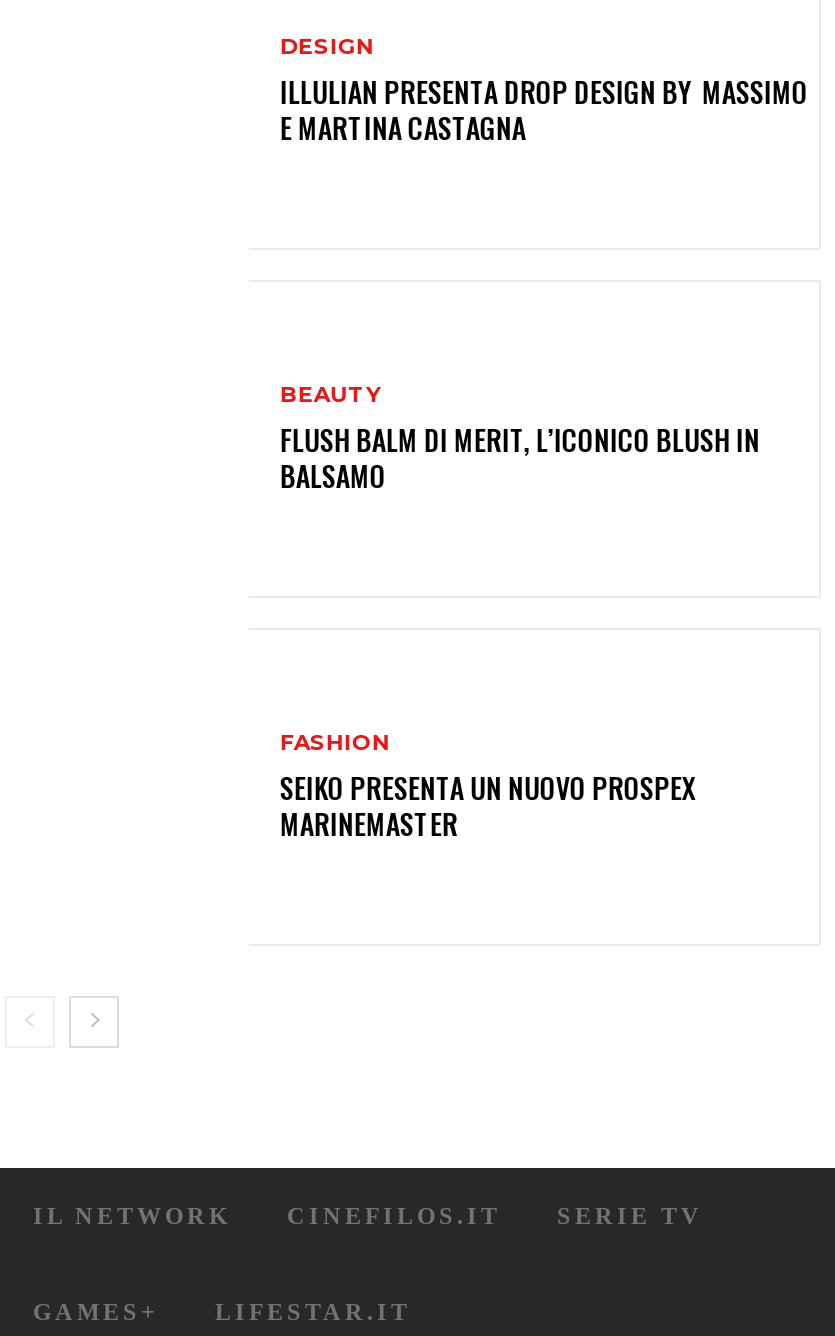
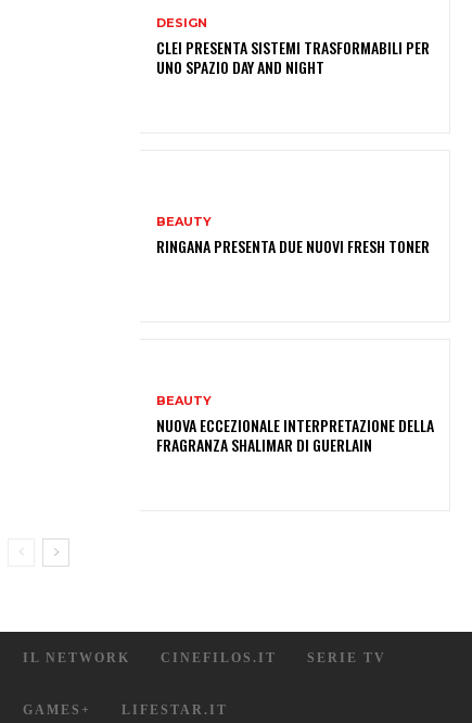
[280,70,808,148] ILLULIAN PRESENTA DROP DESIGN BY MASSIMO | E MARTINA CASTAGNA -> [157,36,430,78] CLEI PRESENTA SISTEMI TRASFORMABILI PER | UNO SPAZIO DAY AND NIGHT
[280,418,760,496] FLUSH BALM DI MERIT, L’ICONICO BLUSH IN | BALSAMO -> [157,235,430,257] RINGANA PRESENTA DUE NUOVI FRESH TONER
[280,728,696,844] FASHION | SEIKO PRESENTA UN NUOVO PROSPEX | MARINEMASTER -> [157,393,434,456] BEAUTY | NUOVA ECCEZIONALE INTERPRETAZIONE DELLA | FRAGRANZA SHALIMAR DI GUERLAIN

